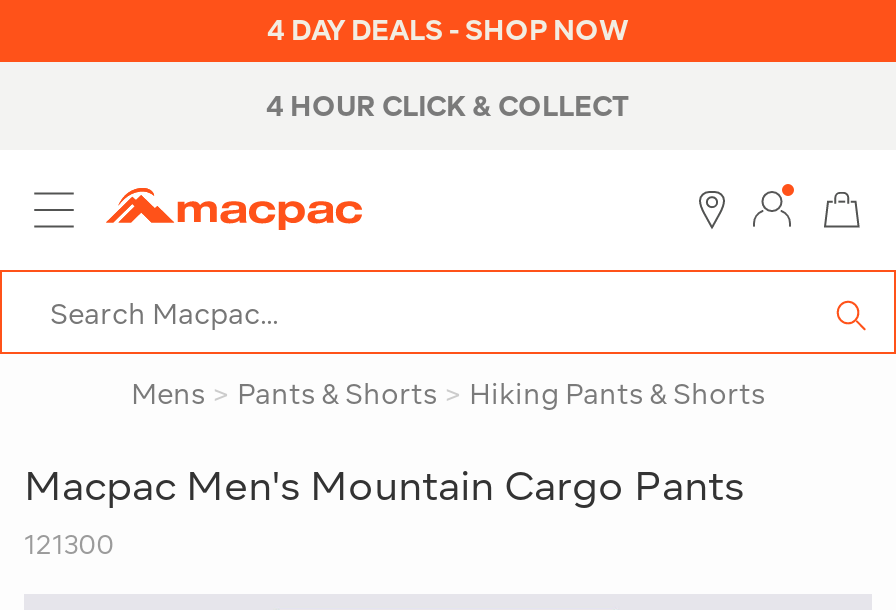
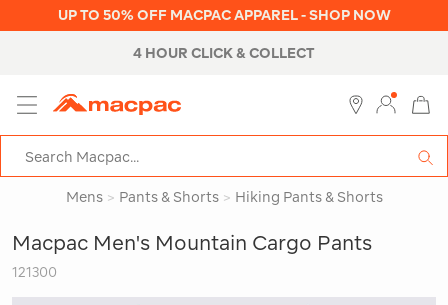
[267,14,629,46] 4 DAY DEALS - SHOP NOW -> [57,7,390,23] UP TO 50% OFF MACPAC APPAREL - SHOP NOW

